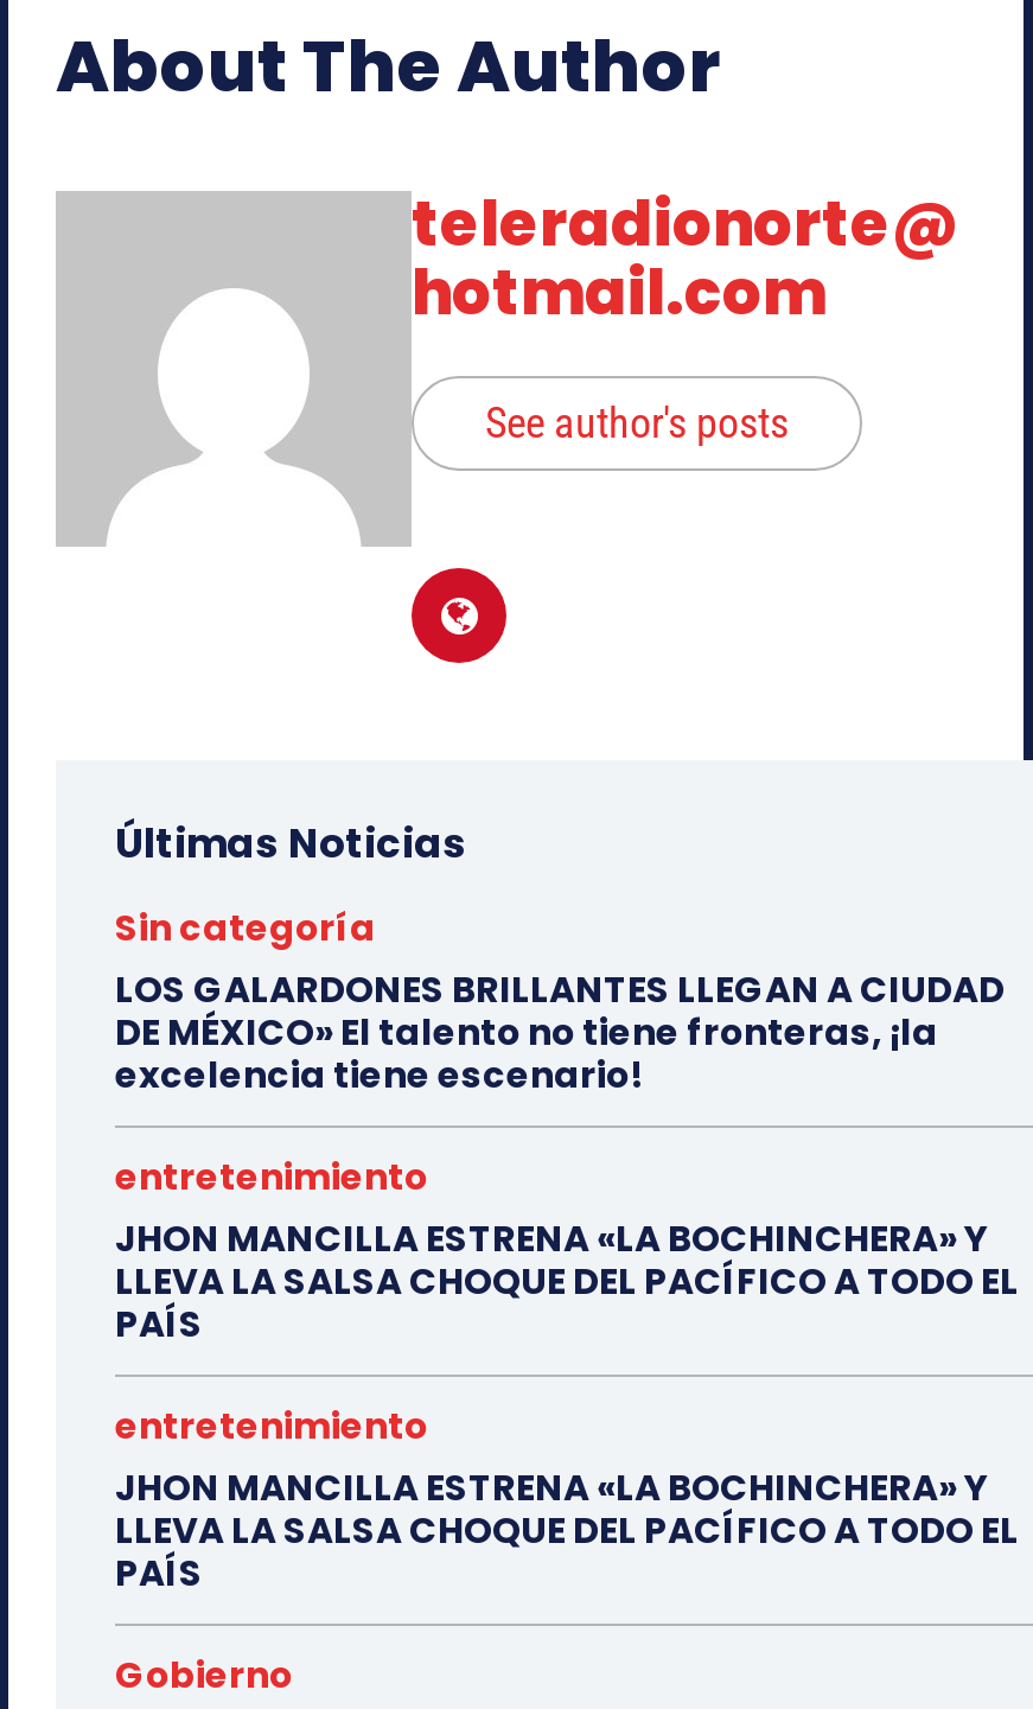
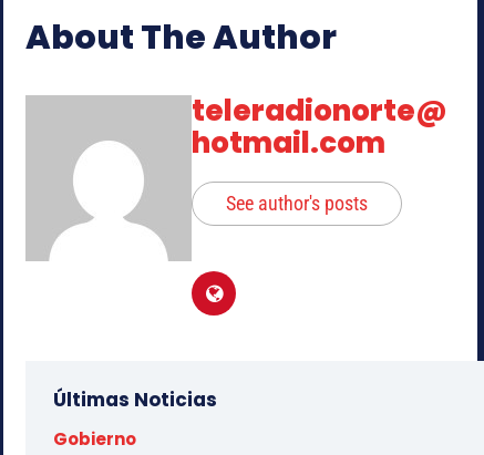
[115,903,1019,1598] Sin categoría | LOS GALARDONES BRILLANTES LLEGAN A CIUDAD | DE MÉXICO» El talento no tiene fronteras, ¡la | excelencia tiene escenario! | entretenimiento | JHON MANCILLA ESTRENA «LA BOCHINCHERA» Y | LLEVA LA SALSA CHOQUE DEL PACÍFICO A TODO EL | PAÍS | entretenimiento | JHON MANCILLA ESTRENA «LA BOCHINCHERA» Y | LLEVA LA SALSA CHOQUE DEL PACÍFICO A TODO EL | PAÍS -> none

